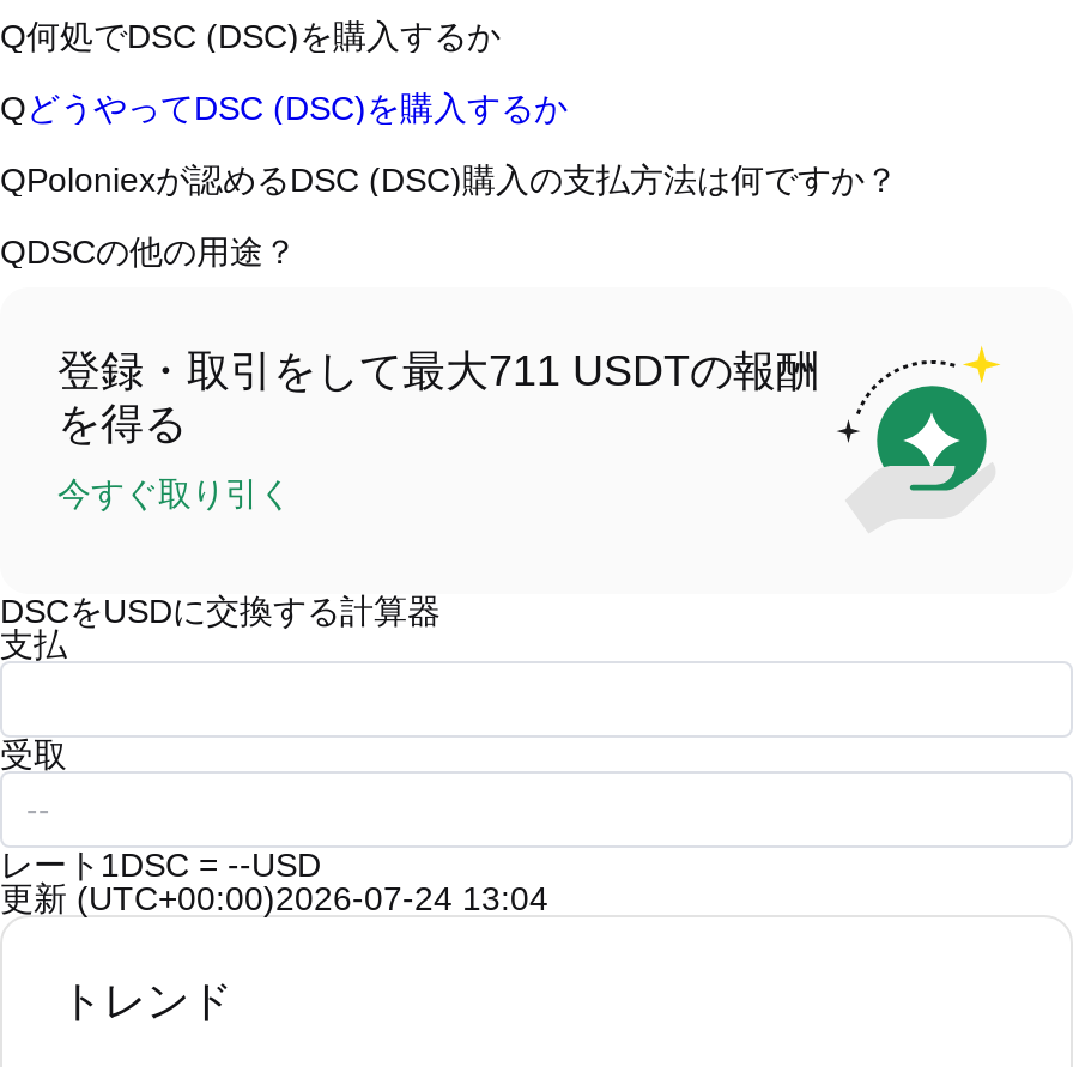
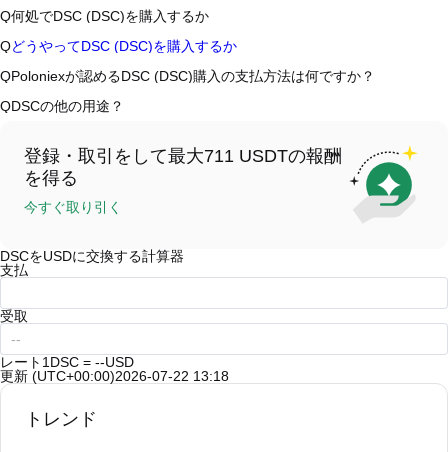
[0,879,548,917] 更新 (UTC+00:00)2026-07-24 13:04 -> [0,368,229,384] 更新 (UTC+00:00)2026-07-22 13:18

